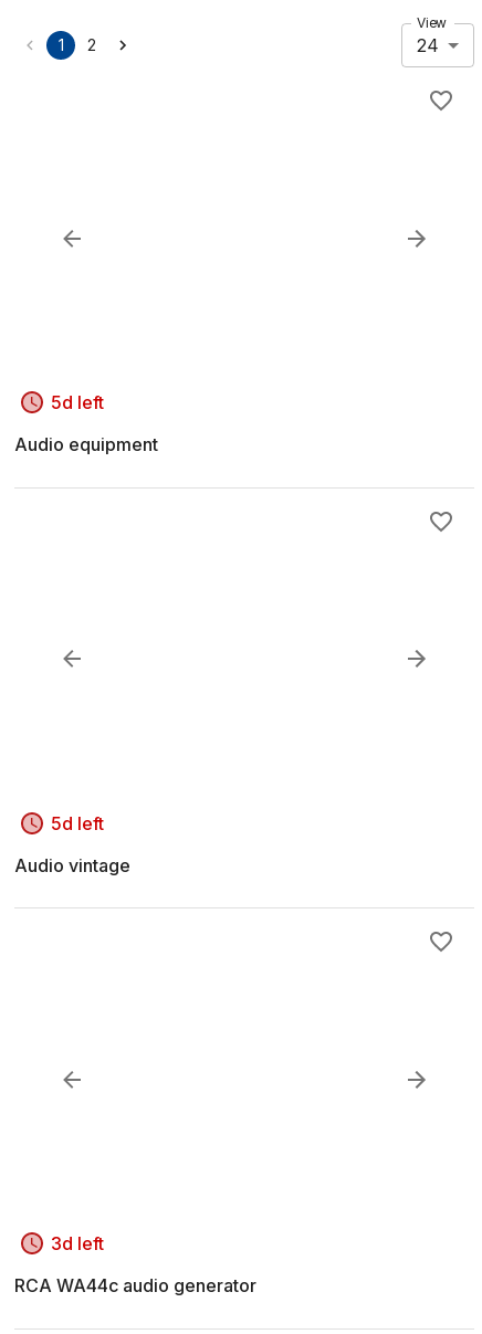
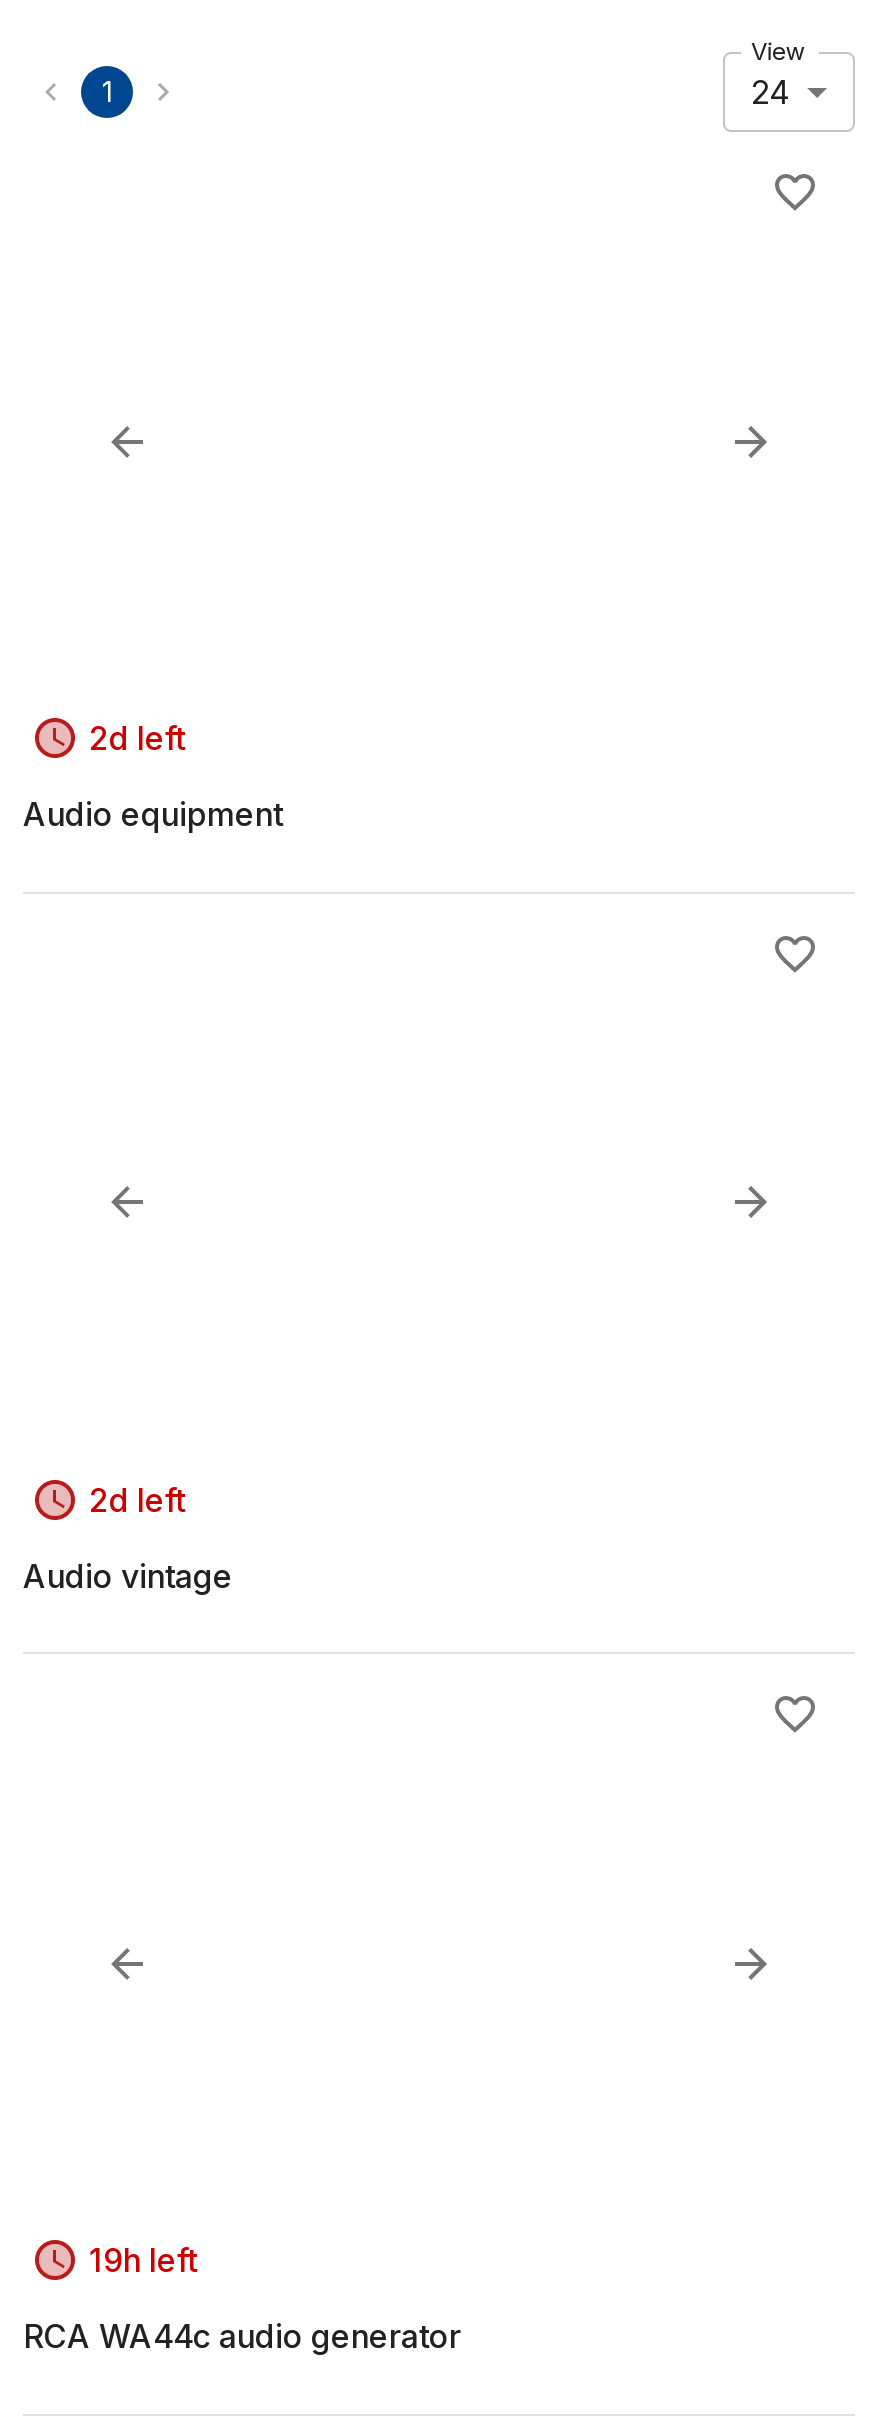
[87,36,96,54] 2 -> none
[51,391,104,413] 5d left -> [89,718,185,758] 2d left
[51,812,104,834] 5d left -> [89,1479,185,1519] 2d left
[51,1233,104,1255] 3d left -> [89,2240,197,2280] 19h left

